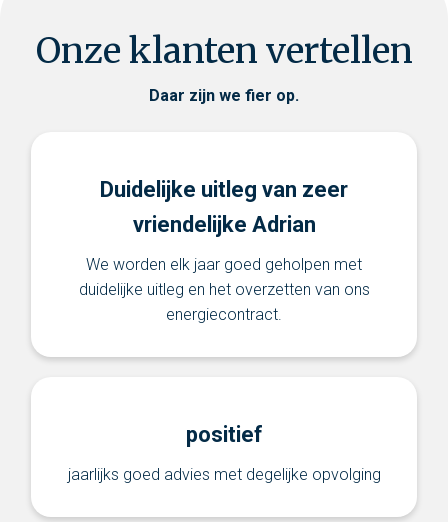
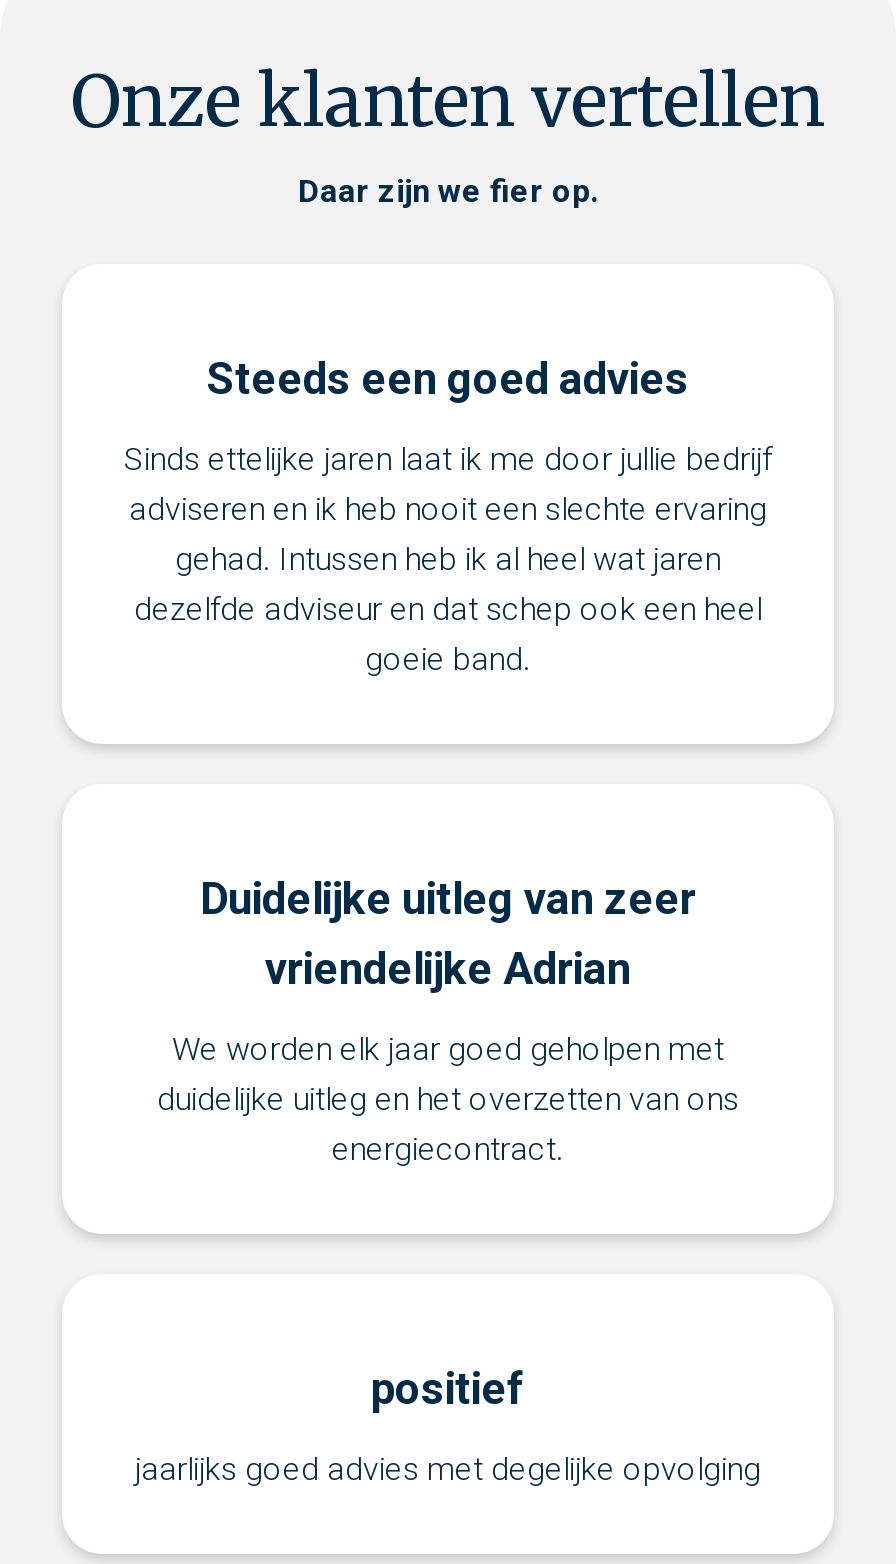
none -> [124,354,772,678] Steeds een goed advies | Sinds ettelijke jaren laat ik me door jullie bedrijf | adviseren en ik heb nooit een slechte ervaring | gehad. Intussen heb ik al heel wat jaren | dezelfde adviseur en dat schep ook een heel | goeie band.

